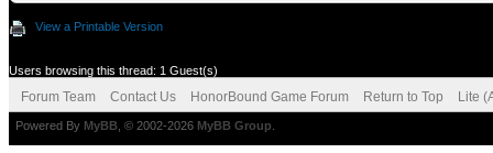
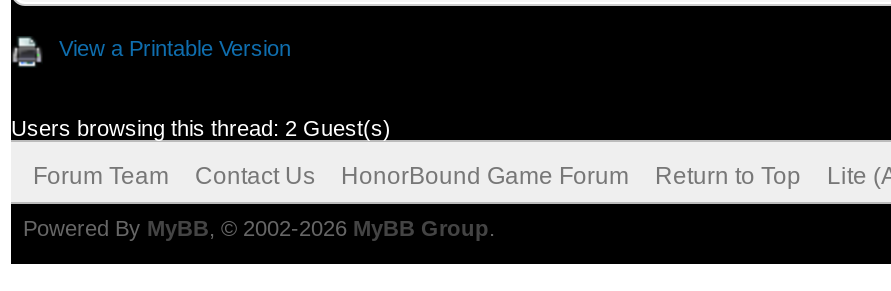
[9,64,218,77] Users browsing this thread: 1 Guest(s) -> [11,116,391,140] Users browsing this thread: 2 Guest(s)

